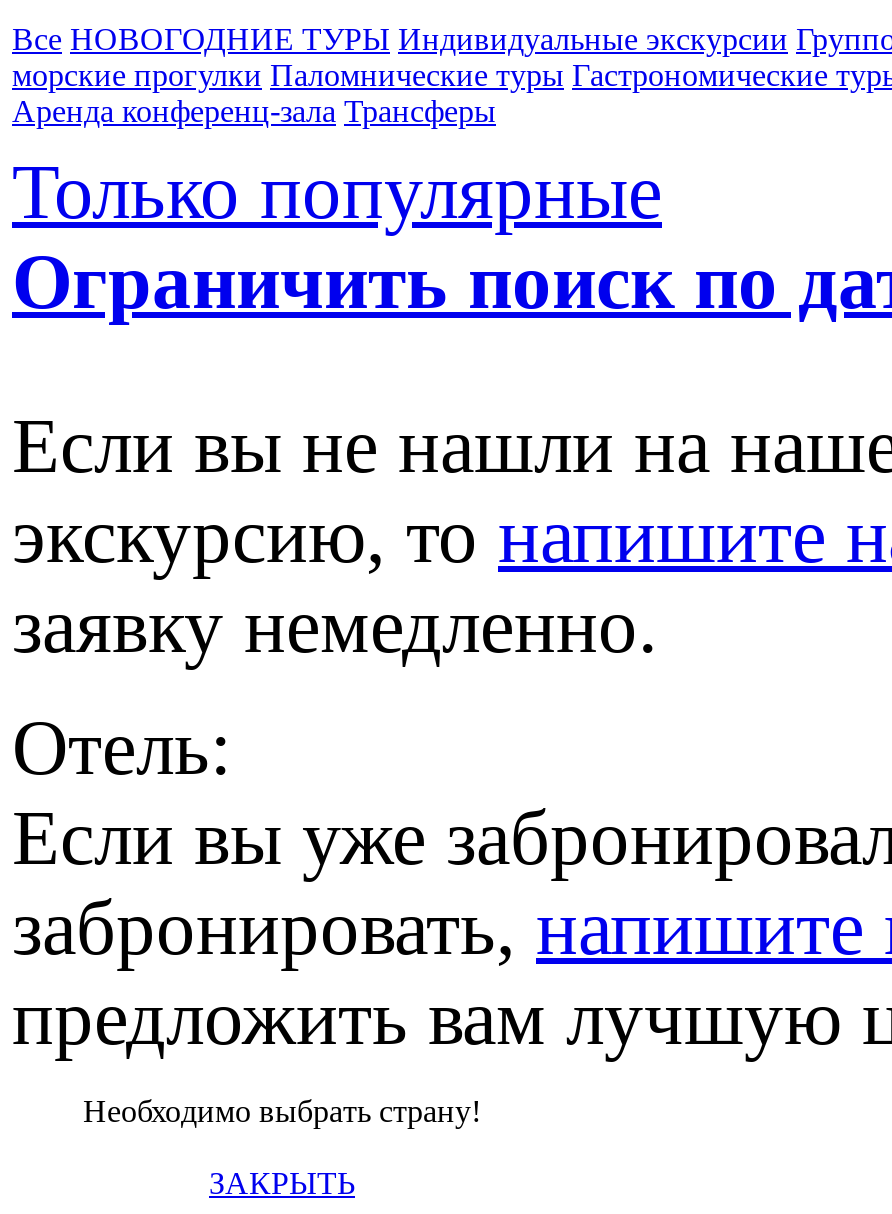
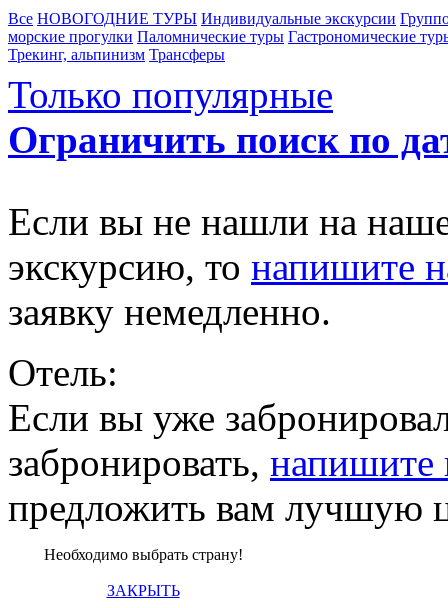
[12,94,496,128] Аренда конференц-зала Трансферы -> [8,46,225,63] Трекинг, альпинизм Трансферы

